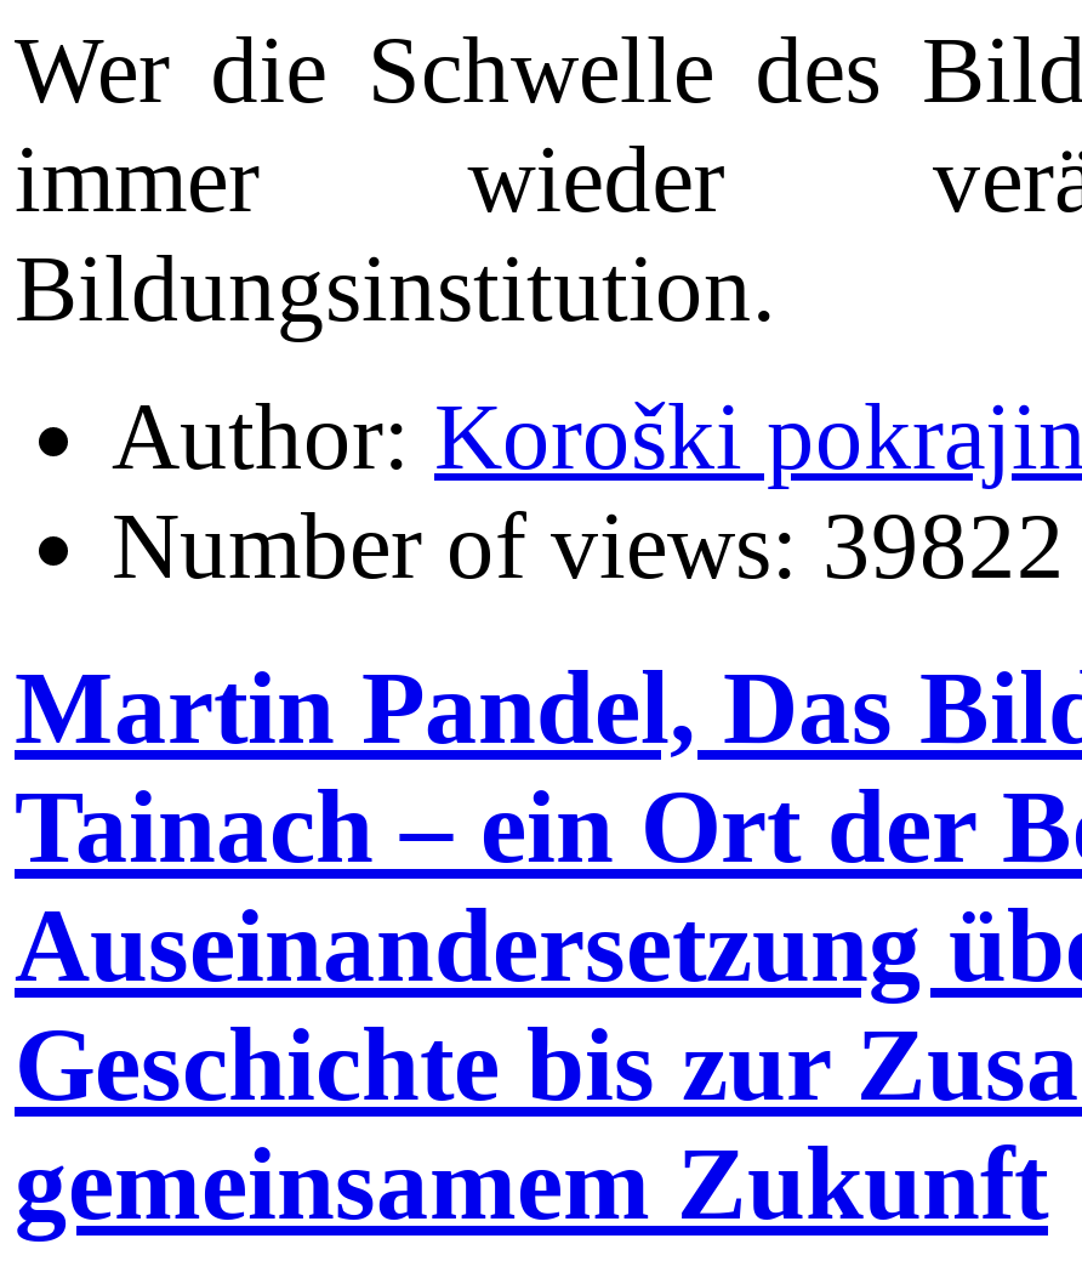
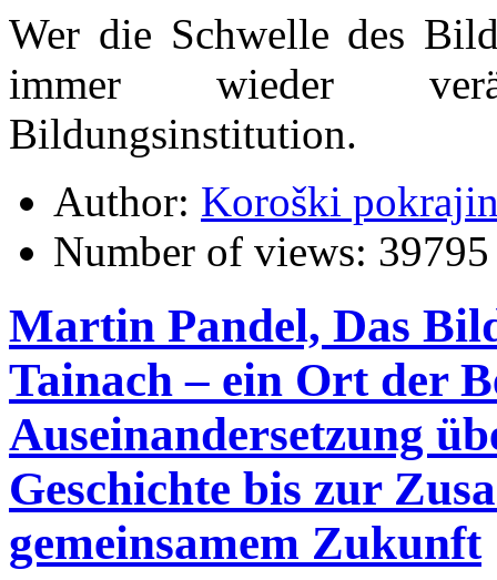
[112,492,1065,596] Number of views: 39822 -> [53,227,489,275] Number of views: 39795

